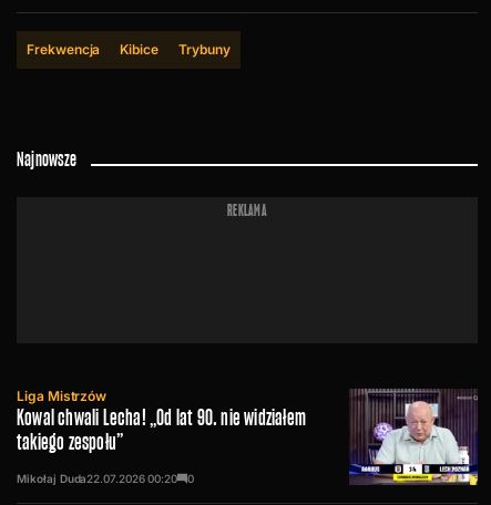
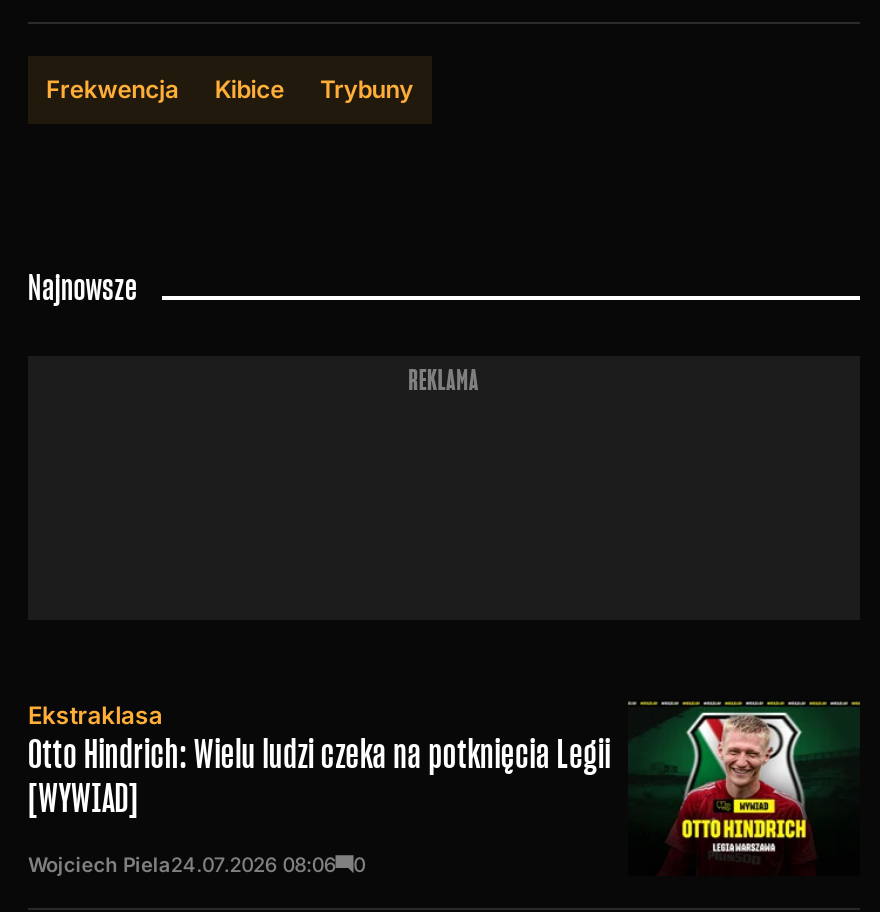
[17,387,479,486] [image] | Liga Mistrzów | Kowal chwali Lecha! „Od lat 90. nie widziałem | takiego zespołu” -> [28,699,860,876] [image] | Ekstraklasa | Otto Hindrich: Wielu ludzi czeka na potknięcia Legii | [WYWIAD]
[17,471,177,485] Mikołaj Duda22.07.2026 00:20 -> [28,851,335,875] Wojciech Piela24.07.2026 08:06

